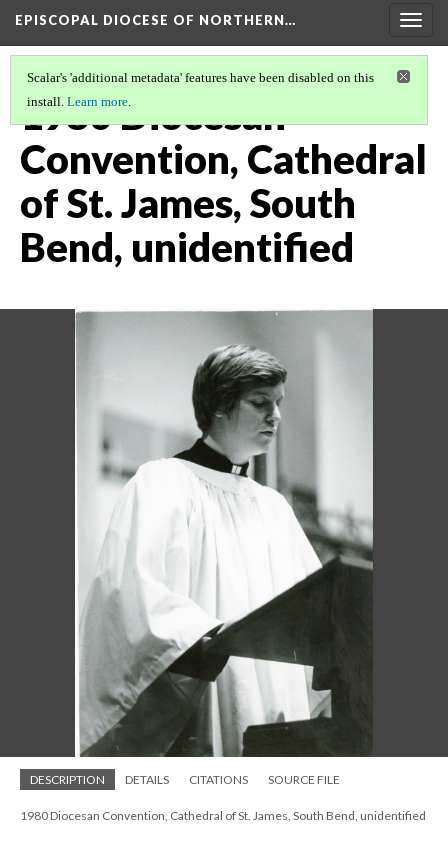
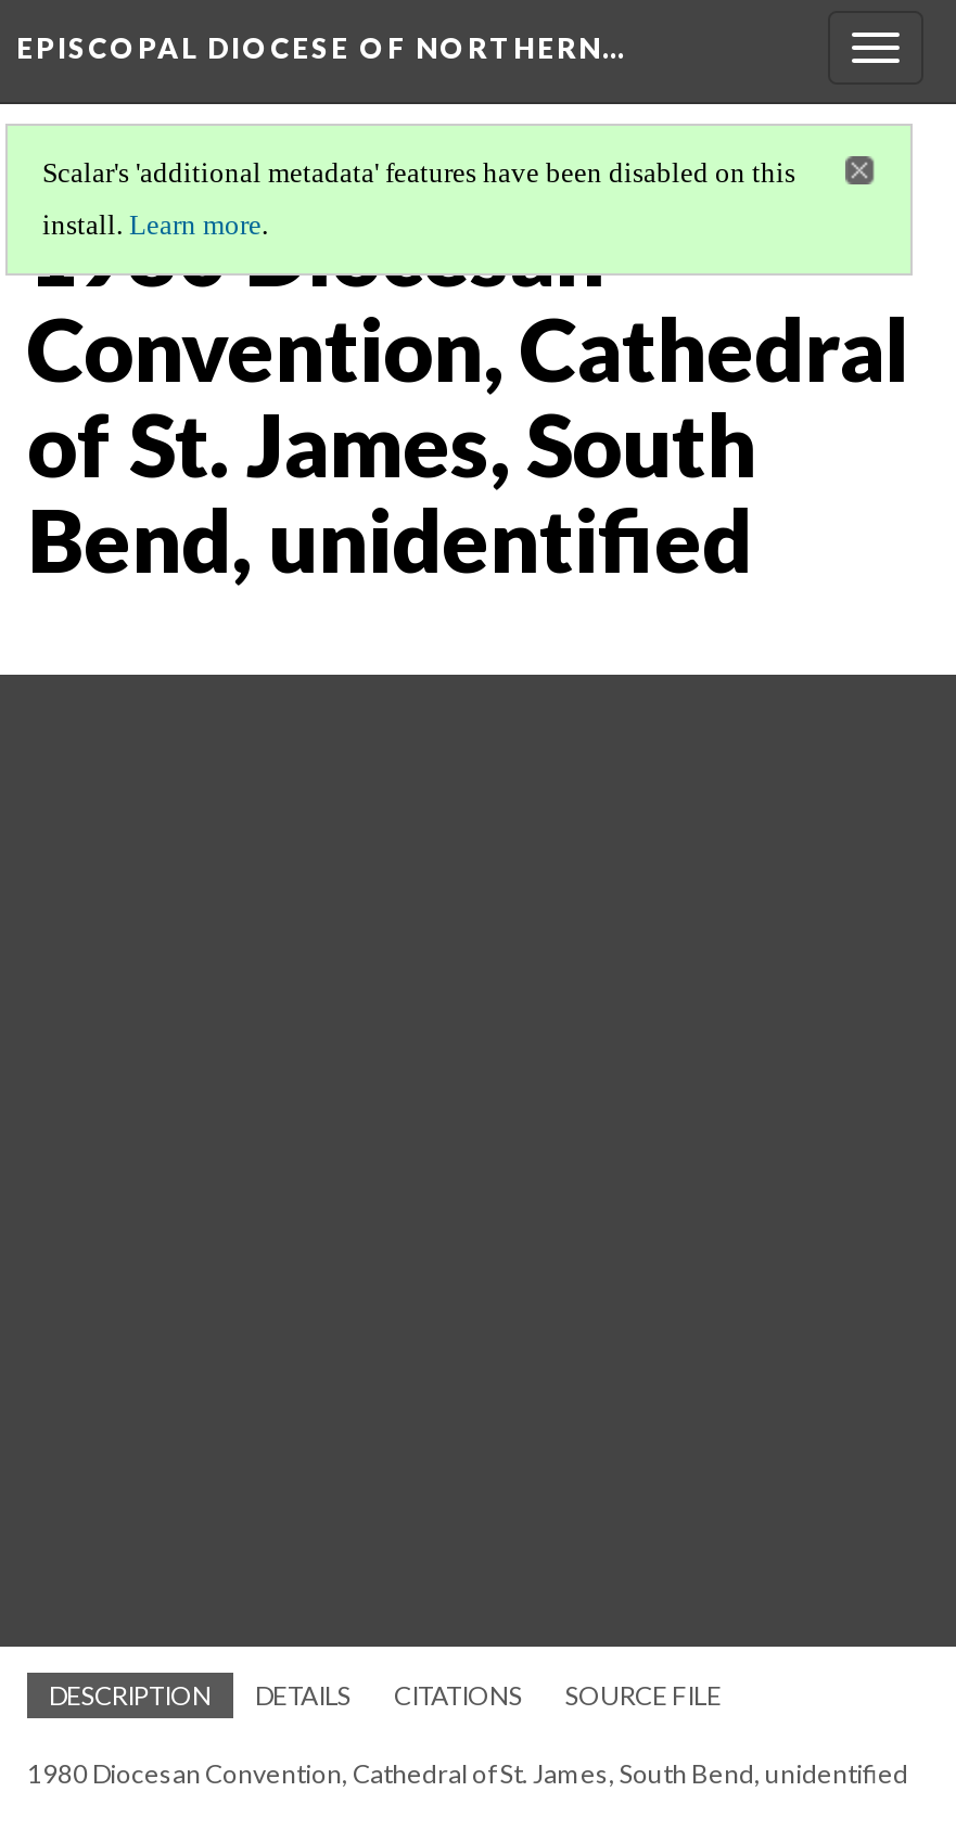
[74,309,374,757] [image] -> none

